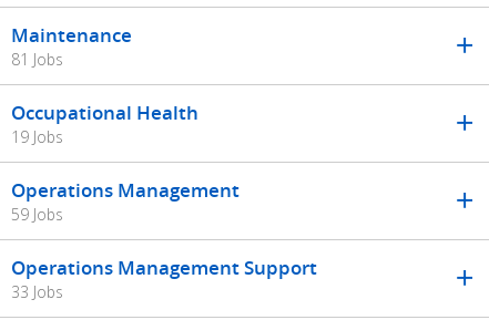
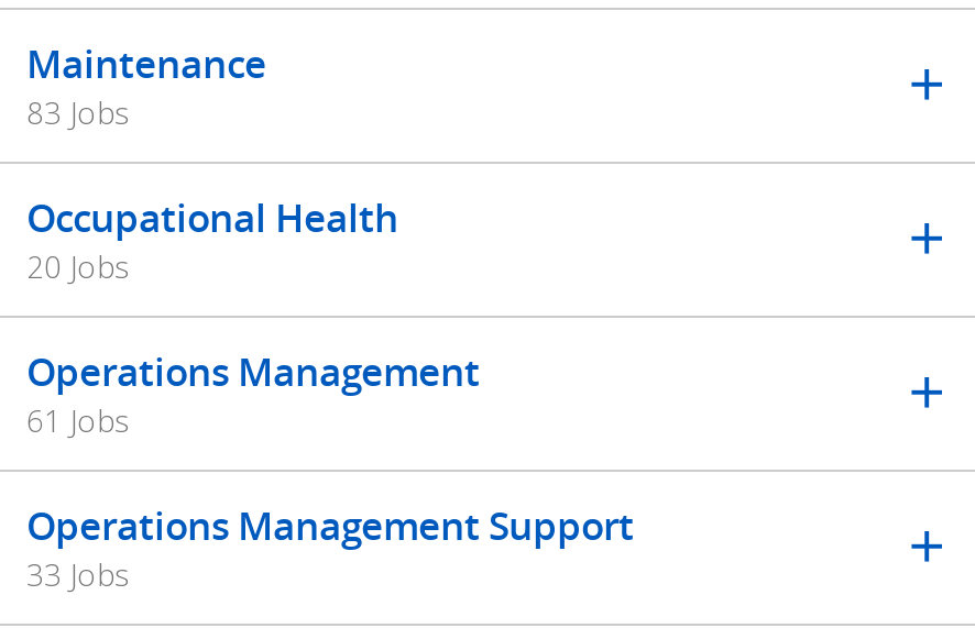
[11,49,63,70] 81 Jobs -> [26,91,130,133] 83 Jobs
[11,126,63,147] 19 Jobs -> [26,245,130,287] 20 Jobs
[11,204,63,225] 59 Jobs -> [26,399,130,441] 61 Jobs

